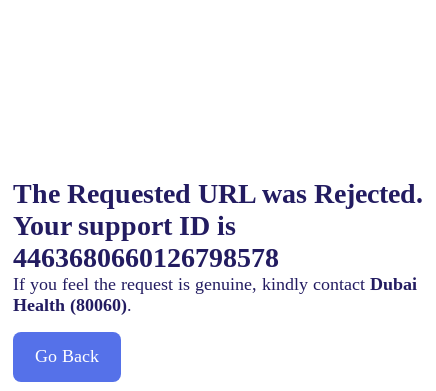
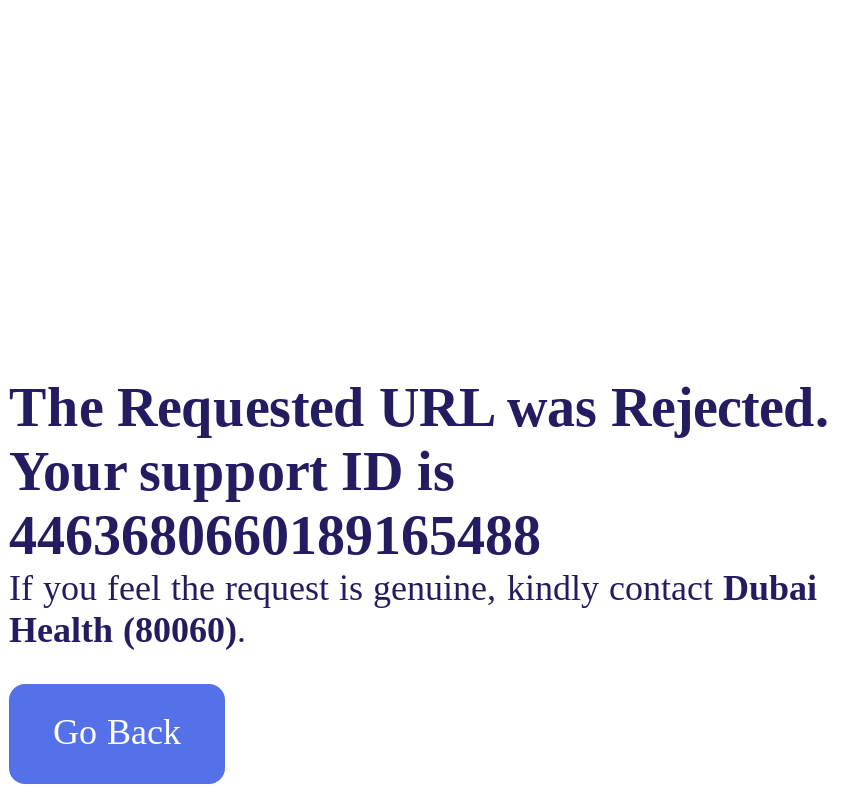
[13,242,279,273] 4463680660126798578 -> [9,504,541,566] 4463680660189165488

